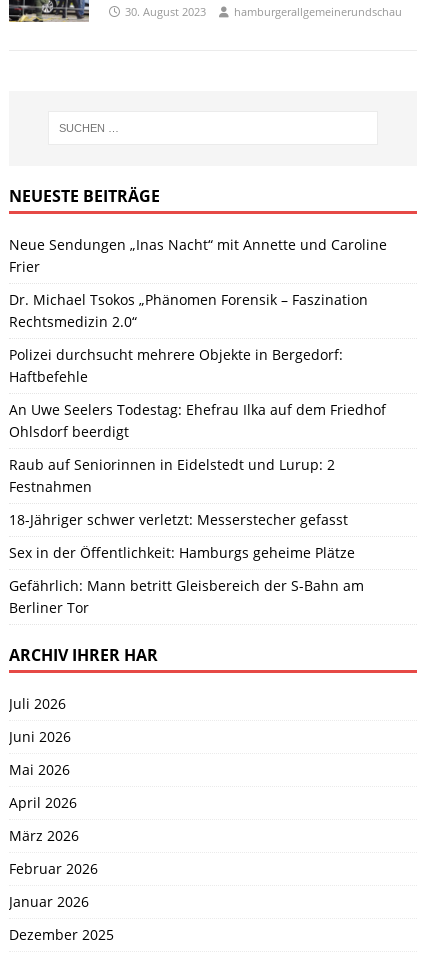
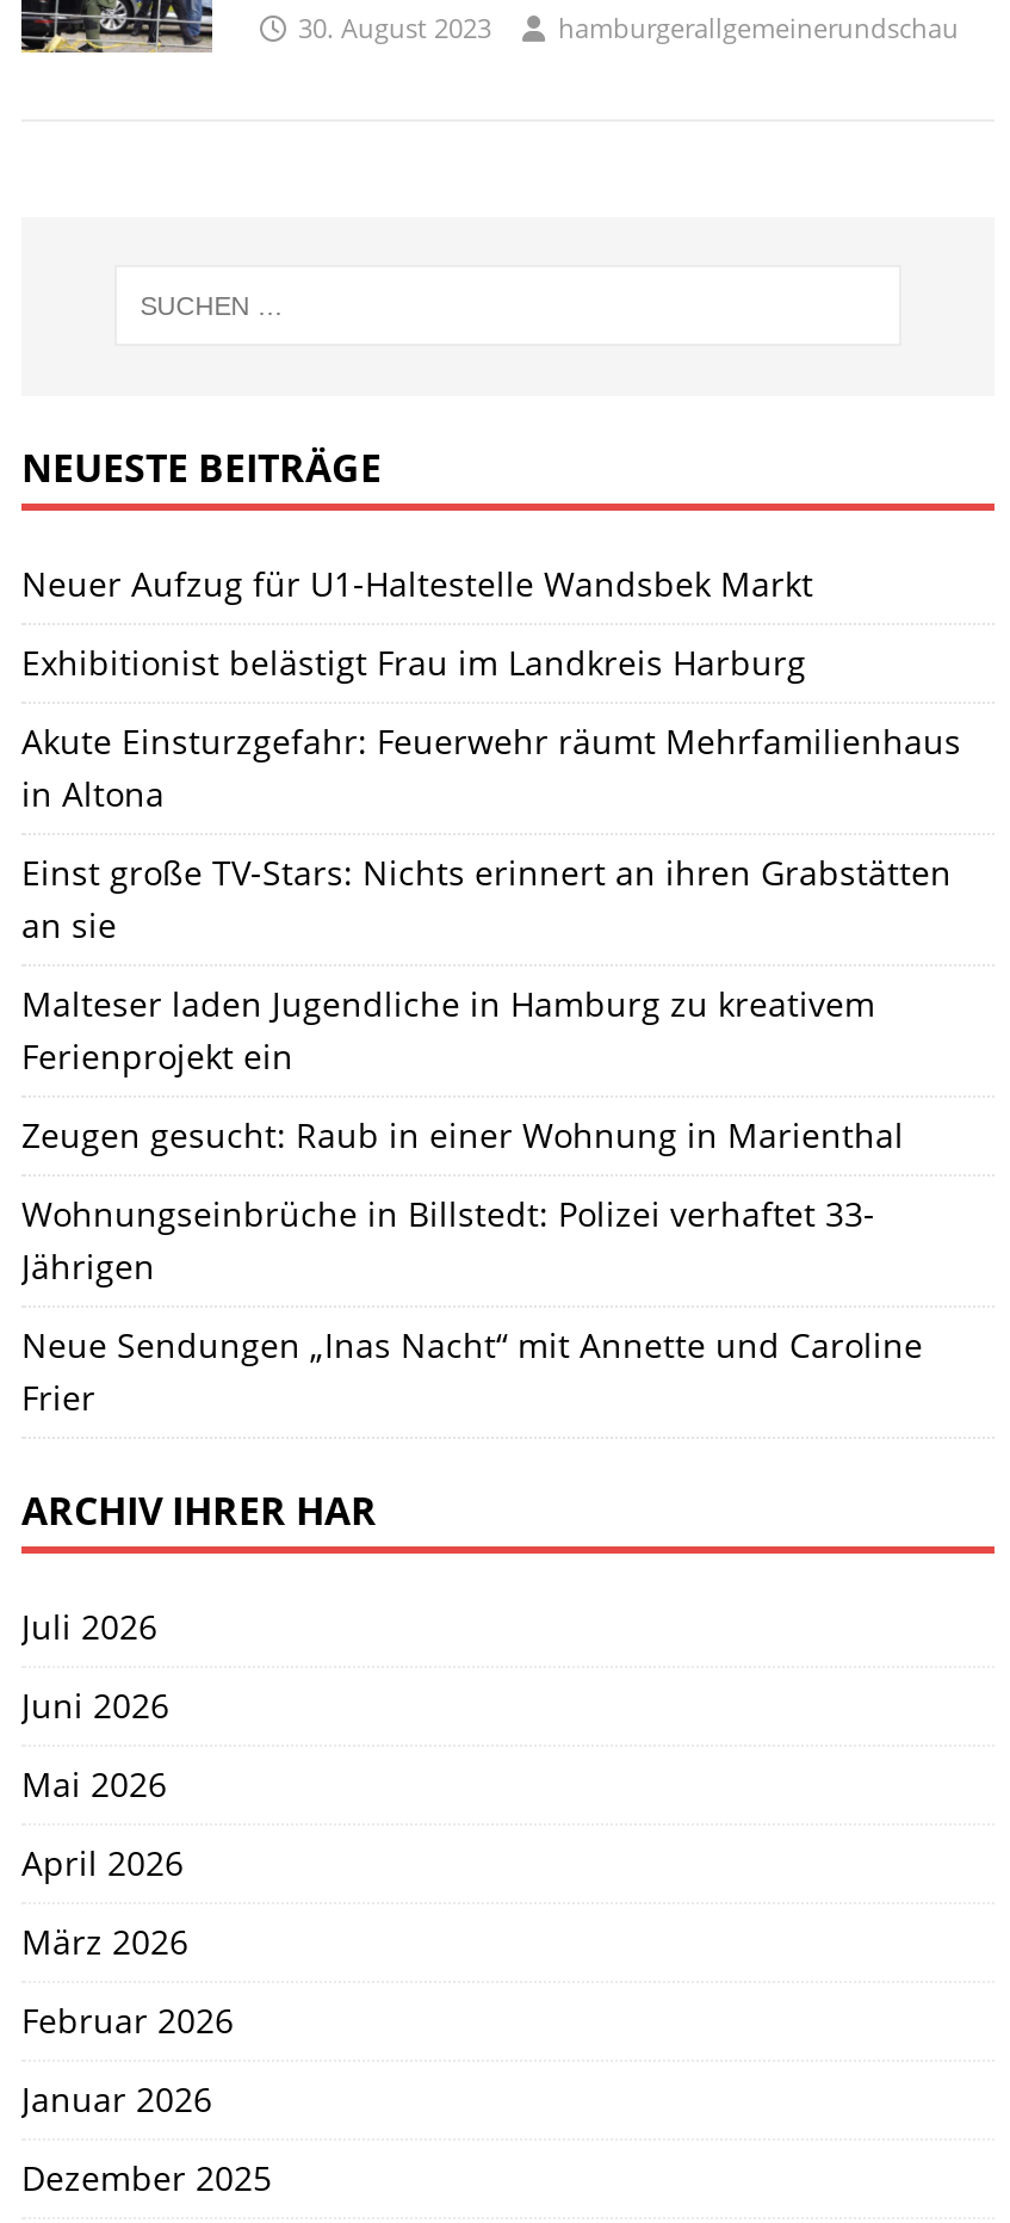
none -> [21,560,961,1288] Neuer Aufzug für U1-Haltestelle Wandsbek Markt | Exhibitionist belästigt Frau im Landkreis Harburg | Akute Einsturzgefahr: Feuerwehr räumt Mehrfamilienhaus | in Altona | Einst große TV-Stars: Nichts erinnert an ihren Grabstätten | an sie | Malteser laden Jugendliche in Hamburg zu kreativem | Ferienprojekt ein | Zeugen gesucht: Raub in einer Wohnung in Marienthal | Wohnungseinbrüche in Billstedt: Polizei verhaftet 33- | Jährigen
moved [9,235,387,276] -> [21,1321,923,1419]: Neue Sendungen „Inas Nacht“ mit Annette und Caroline | Frier
[9,290,386,617] Dr. Michael Tsokos „Phänomen Forensik – Faszination | Rechtsmedizin 2.0“ | Polizei durchsucht mehrere Objekte in Bergedorf: | Haftbefehle | An Uwe Seelers Todestag: Ehefrau Ilka auf dem Friedhof | Ohlsdorf beerdigt | Raub auf Seniorinnen in Eidelstedt und Lurup: 2 | Festnahmen | 18-Jähriger schwer verletzt: Messerstecher gefasst | Sex in der Öffentlichkeit: Hamburgs geheime Plätze | Gefährlich: Mann betritt Gleisbereich der S-Bahn am | Berliner Tor -> none

